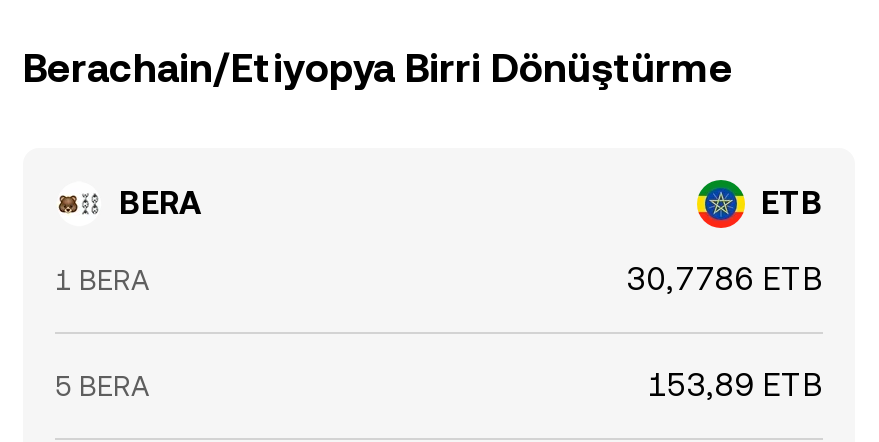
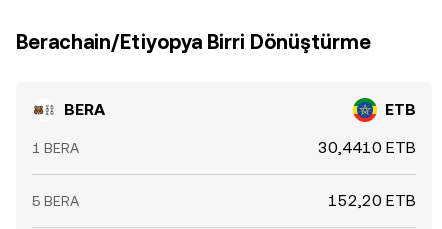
[627,260,823,298] 30,7786 ETB -> [318,138,416,157] 30,4410 ETB
[647,366,823,404] 153,89 ETB -> [328,191,416,210] 152,20 ETB

